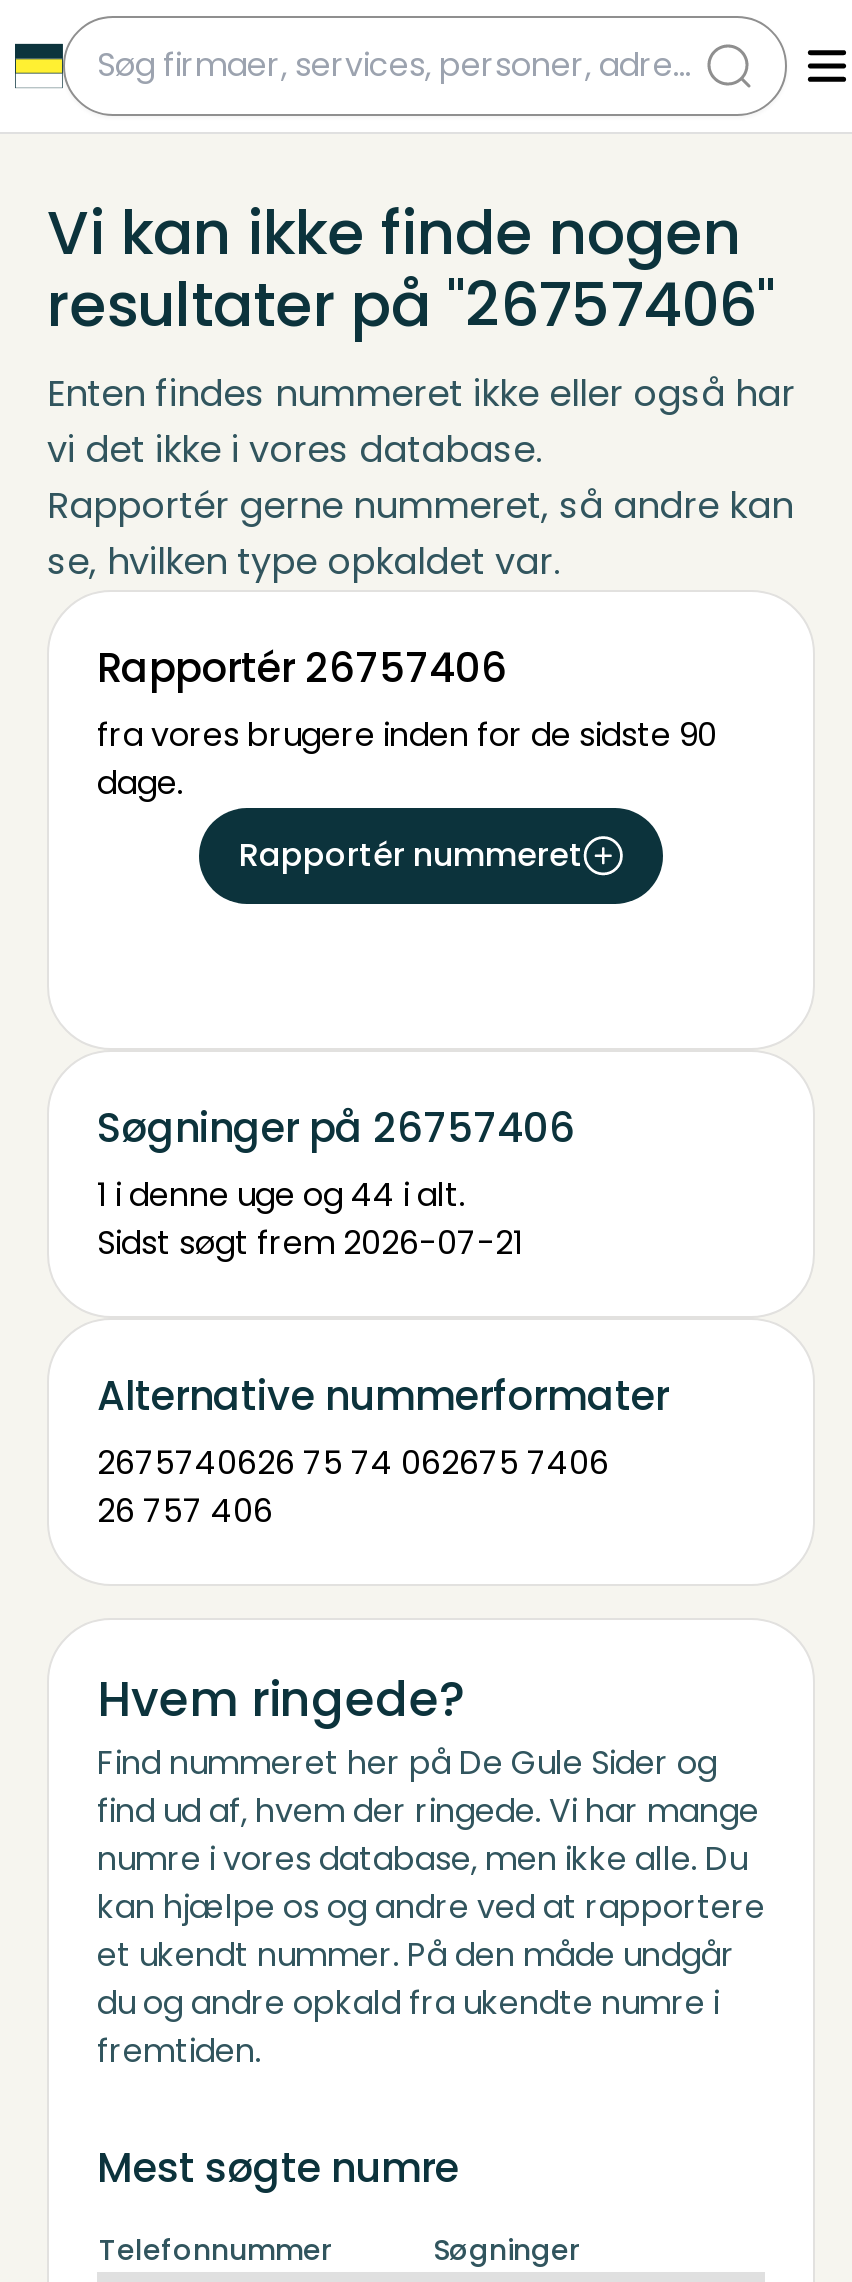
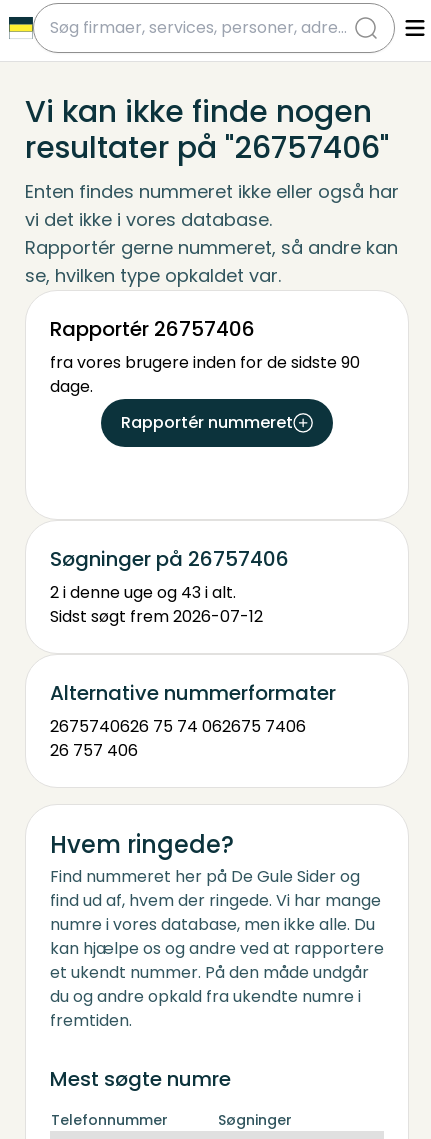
[97,1172,465,1218] 1 i denne uge og 44 i alt. -> [50,581,236,604] 2 i denne uge og 43 i alt.
[97,1220,523,1266] Sidst søgt frem 2026-07-21 -> [50,605,263,628] Sidst søgt frem 2026-07-12

